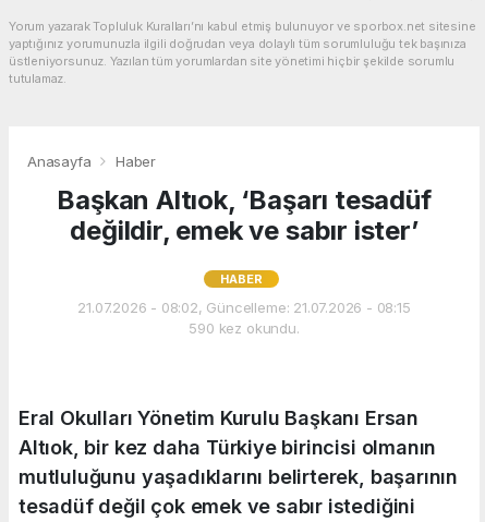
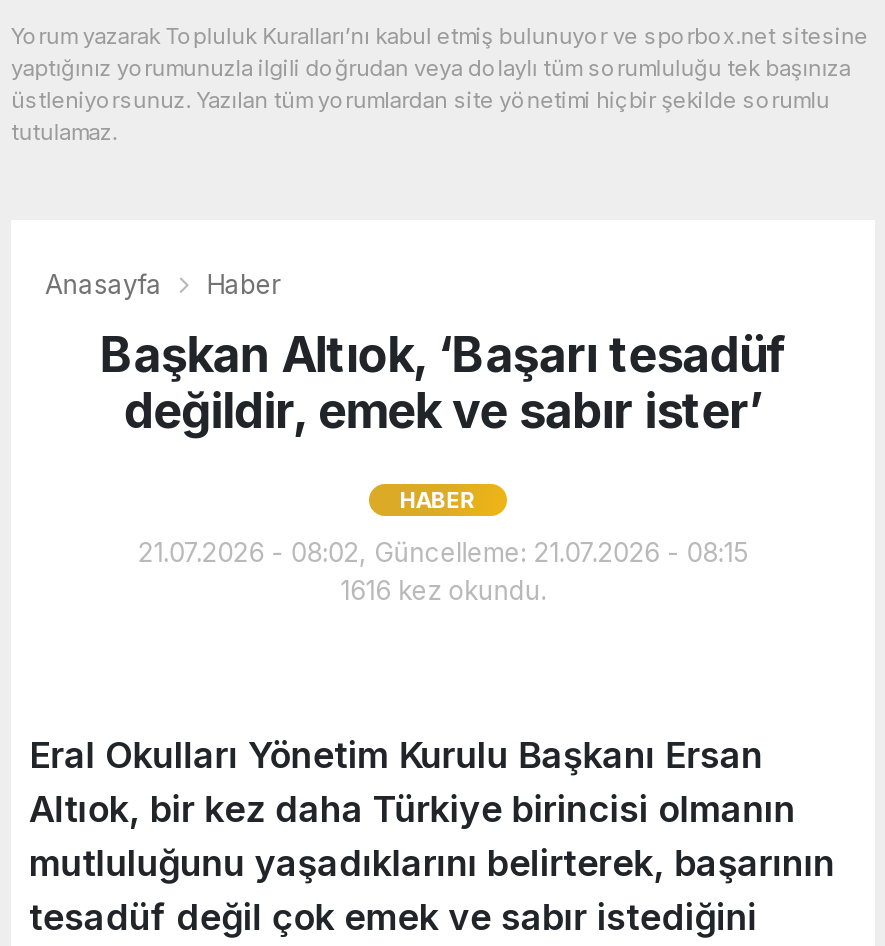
[189,320,299,337] 590 kez okundu. -> [340,575,546,607] 1616 kez okundu.

